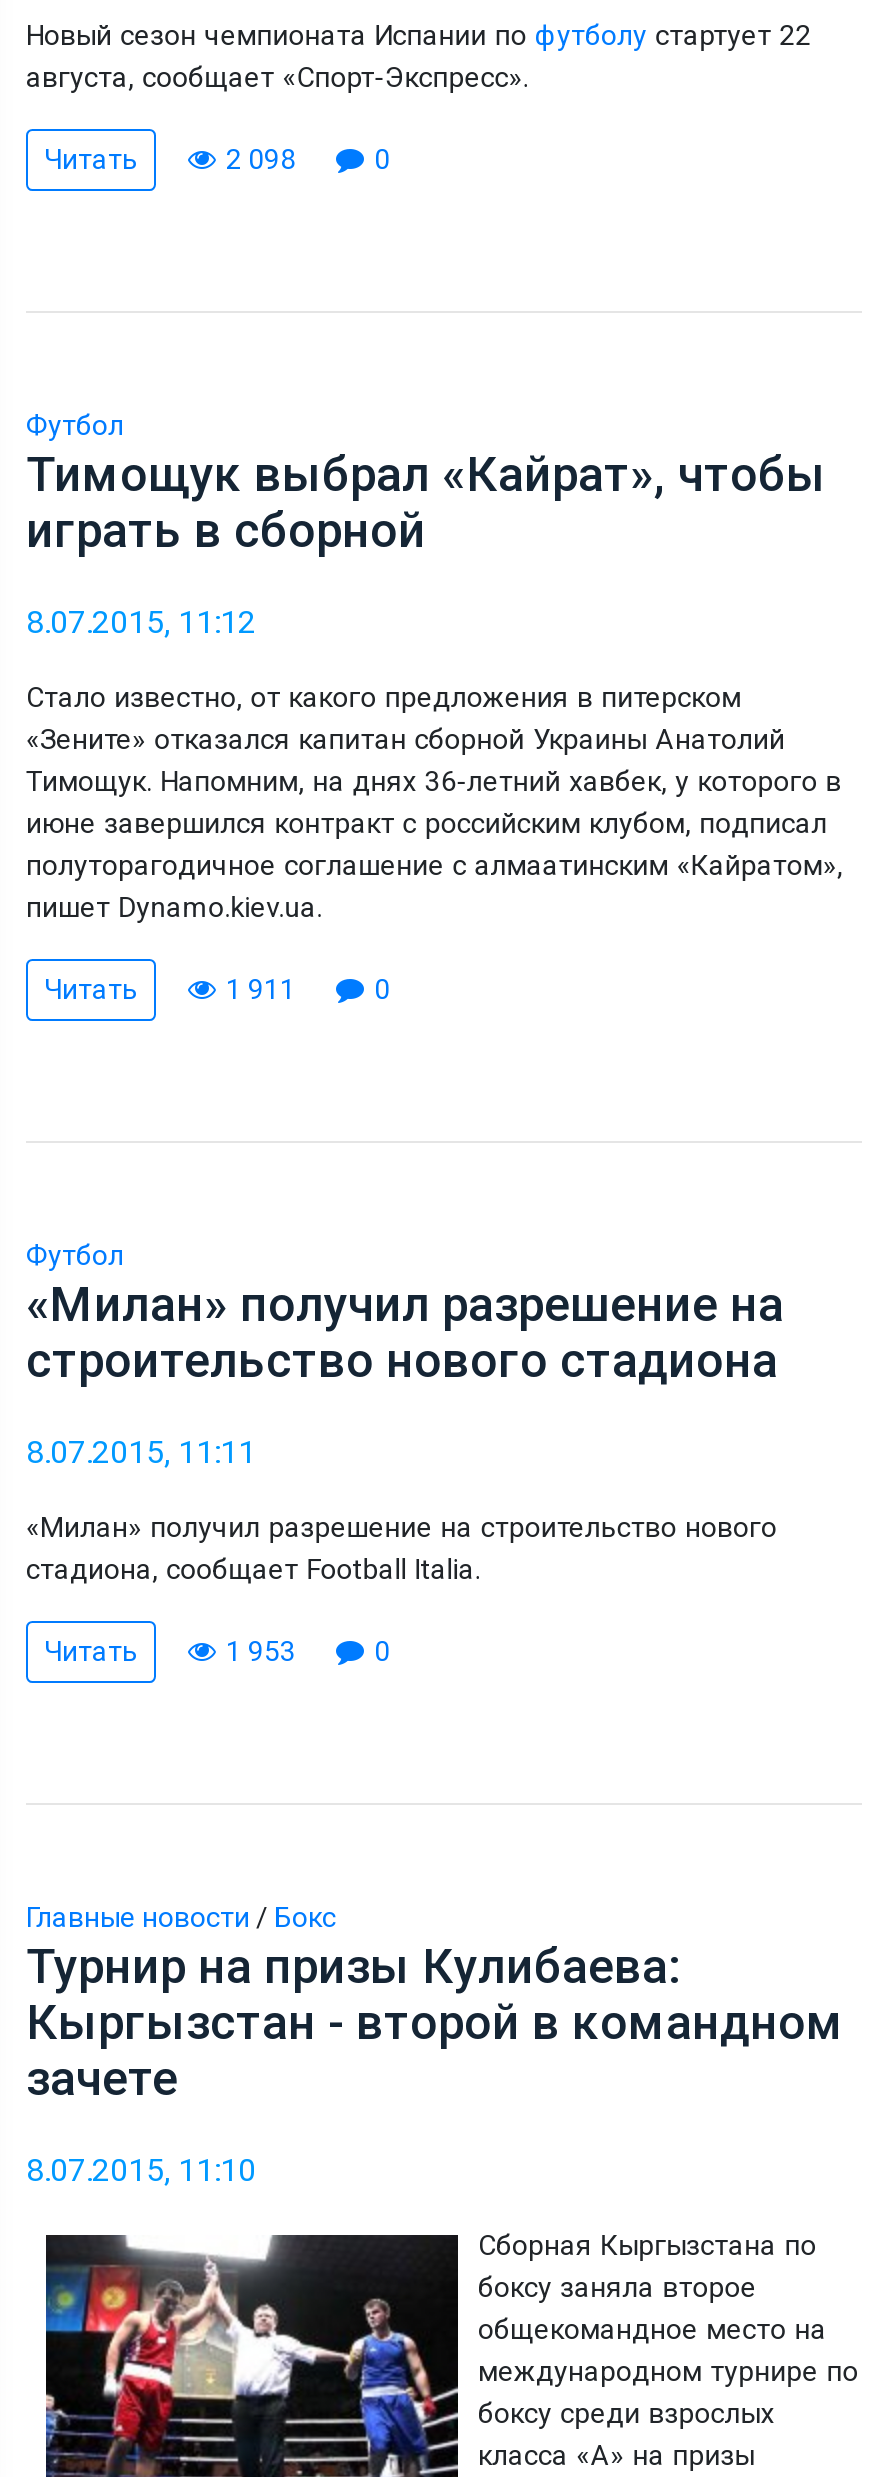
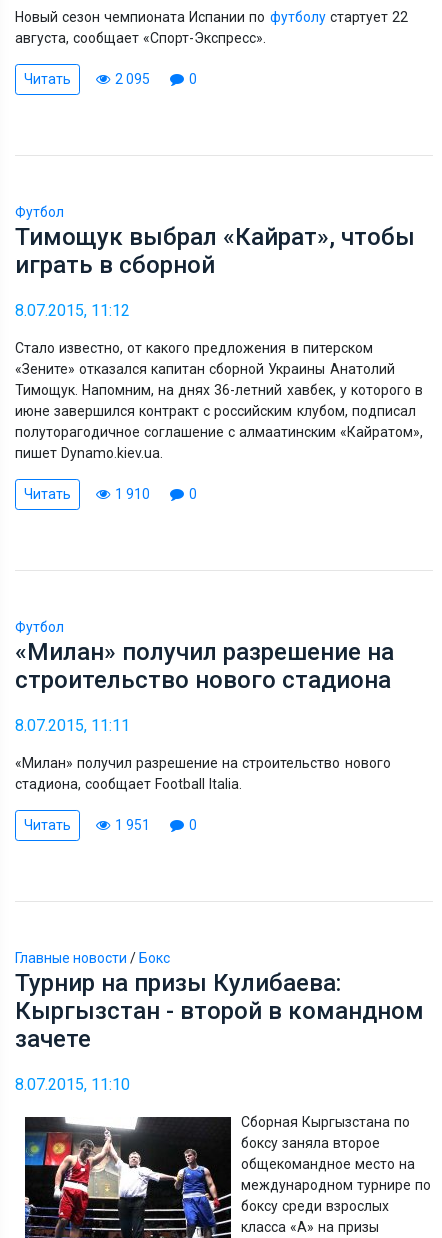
[226,143,296,175] 2 098 -> [115,71,150,87] 2 095
[226,973,296,1005] 1 911 -> [115,486,150,502] 1 910
[226,1635,296,1667] 1 953 -> [115,817,150,833] 1 951

